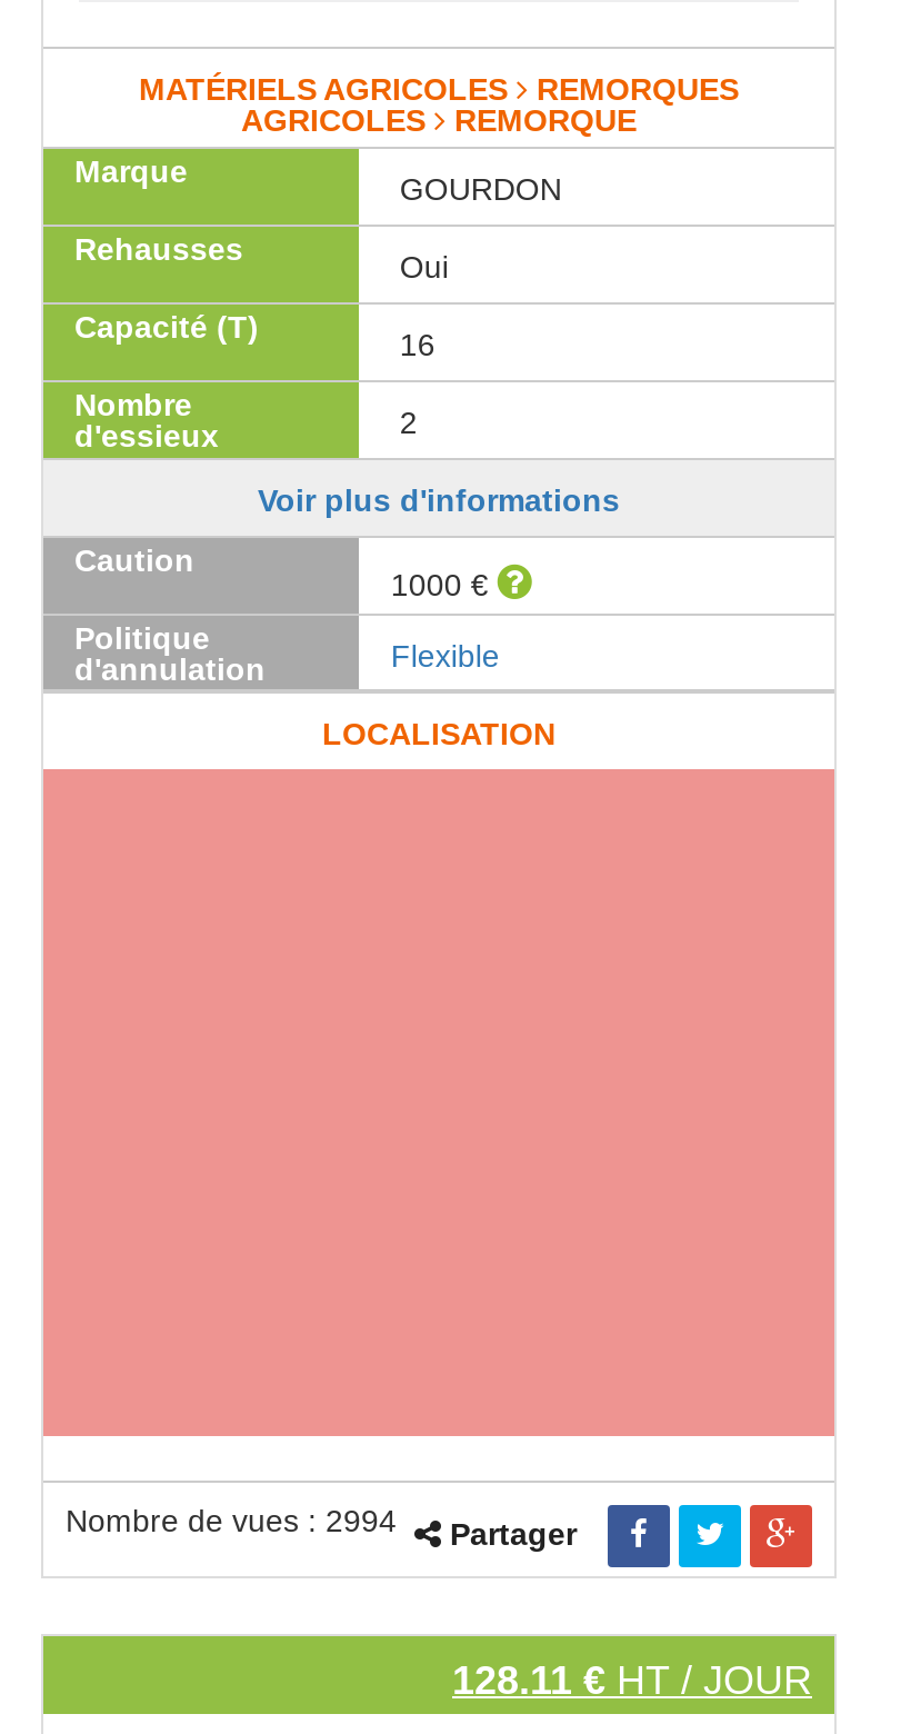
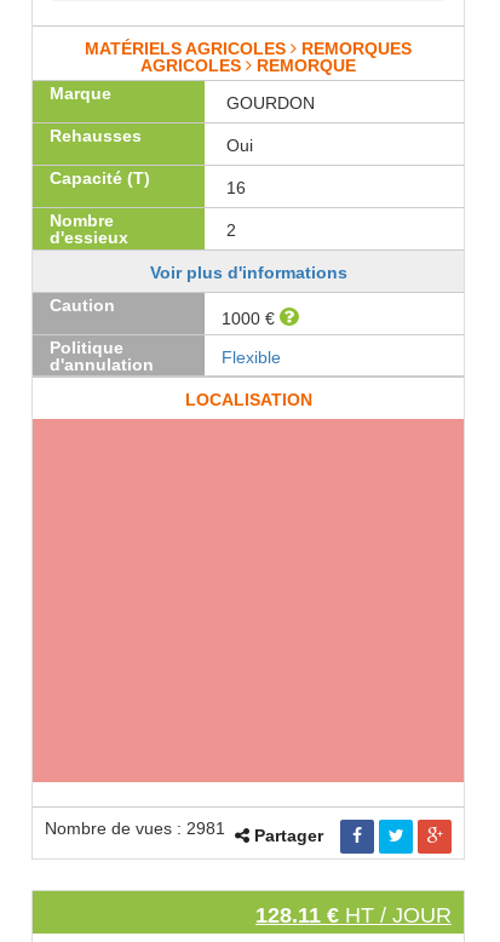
[66,1503,397,1538] Nombre de vues : 2994 -> [45,818,225,838] Nombre de vues : 2981

